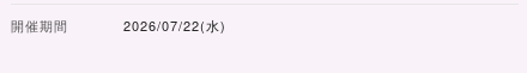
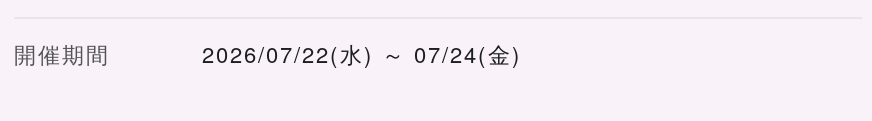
[123,15,226,34] 2026/07/22(水) -> [202,37,522,69] 2026/07/22(水) ～ 07/24(金)

